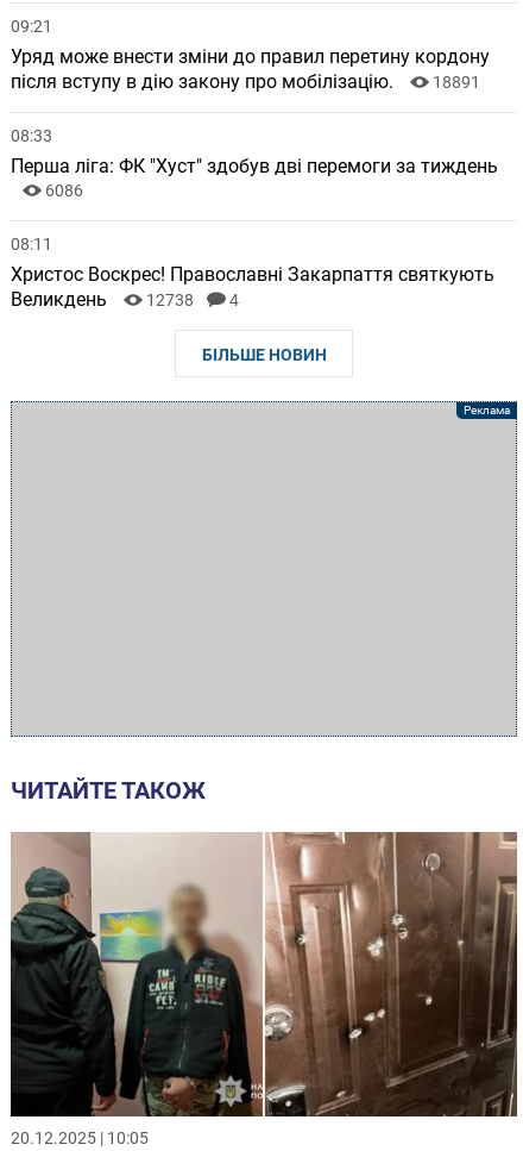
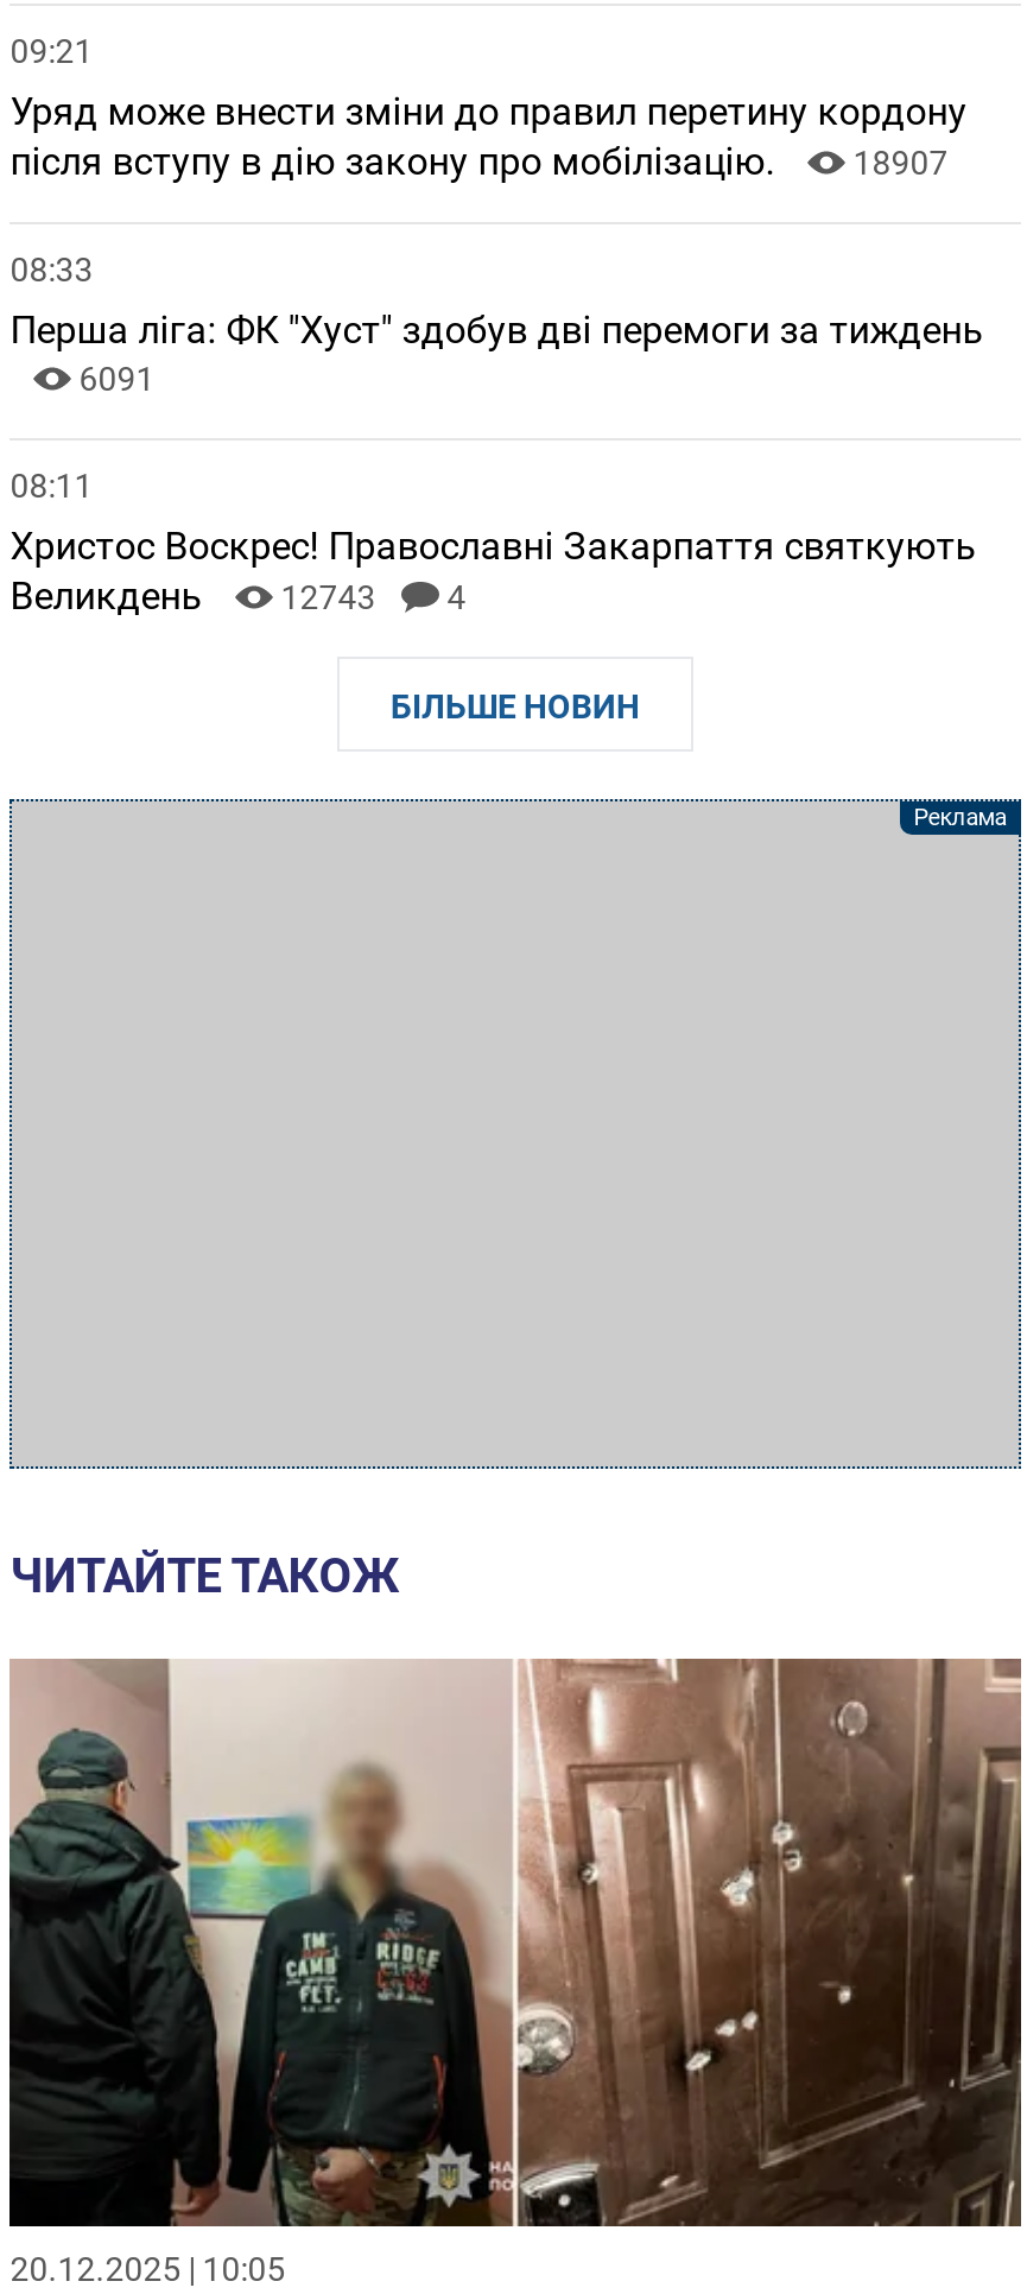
[11,70,480,93] після вступу в дію закону про мобілізацію. 18891 -> [10,138,948,183] після вступу в дію закону про мобілізацію. 18907
[45,181,83,200] 6086 -> [79,359,155,397] 6091
[11,288,239,311] Великдень 12738 4 -> [10,573,466,618] Великдень 12743 4

